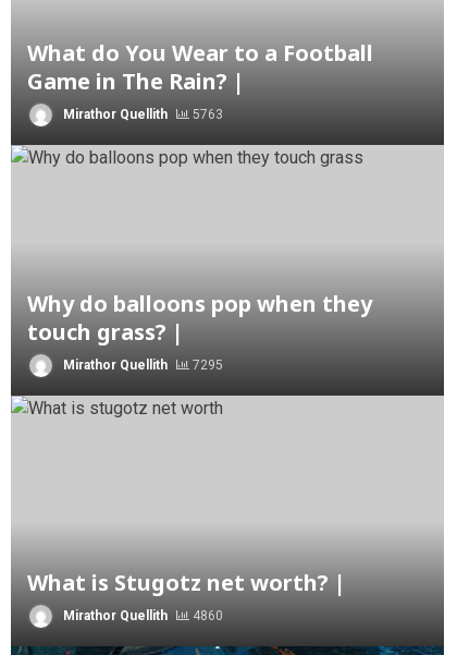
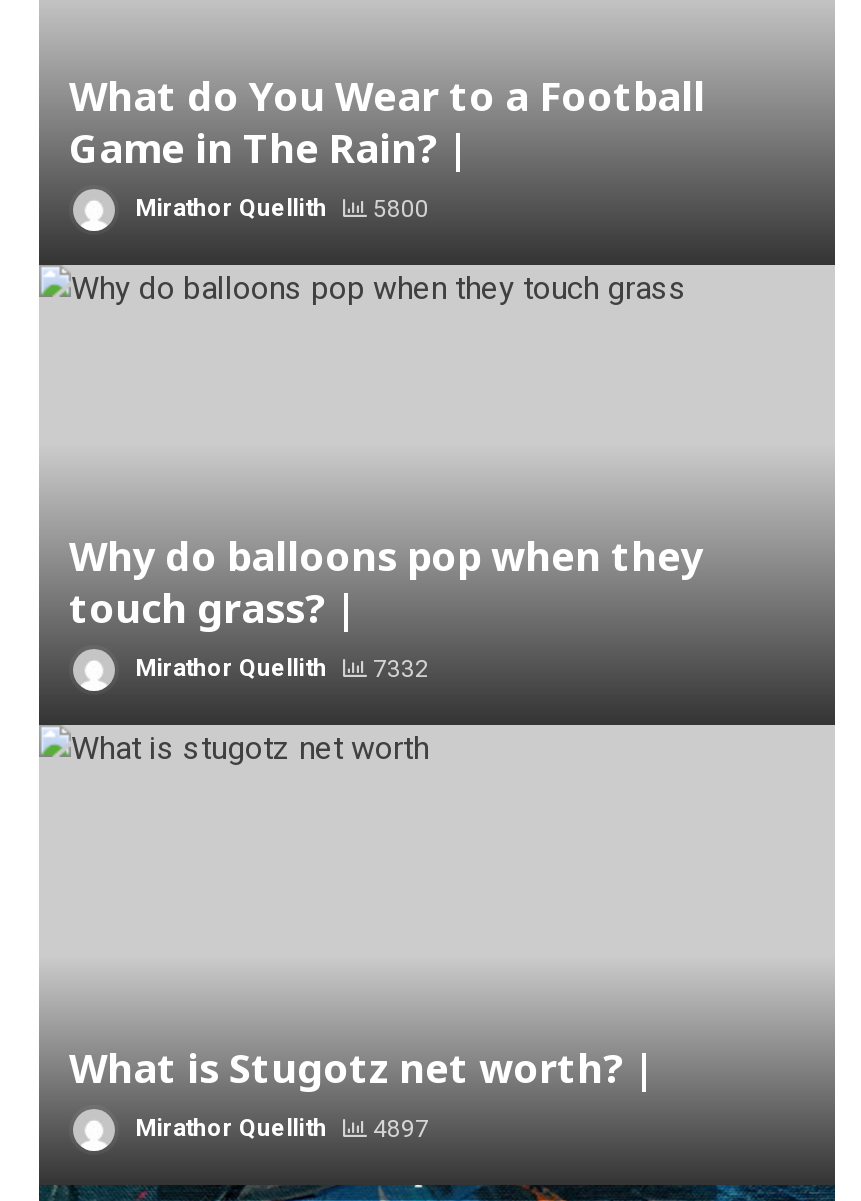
[60,106,223,122] Mirathor Quellith 5763 -> [129,194,429,222] Mirathor Quellith 5800
[60,357,223,372] Mirathor Quellith 7295 -> [129,654,429,682] Mirathor Quellith 7332
[60,608,223,623] Mirathor Quellith 4860 -> [129,1114,429,1142] Mirathor Quellith 4897

